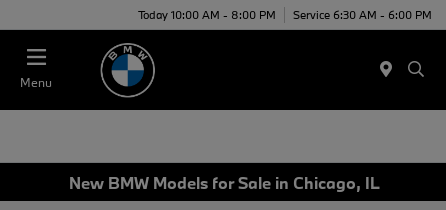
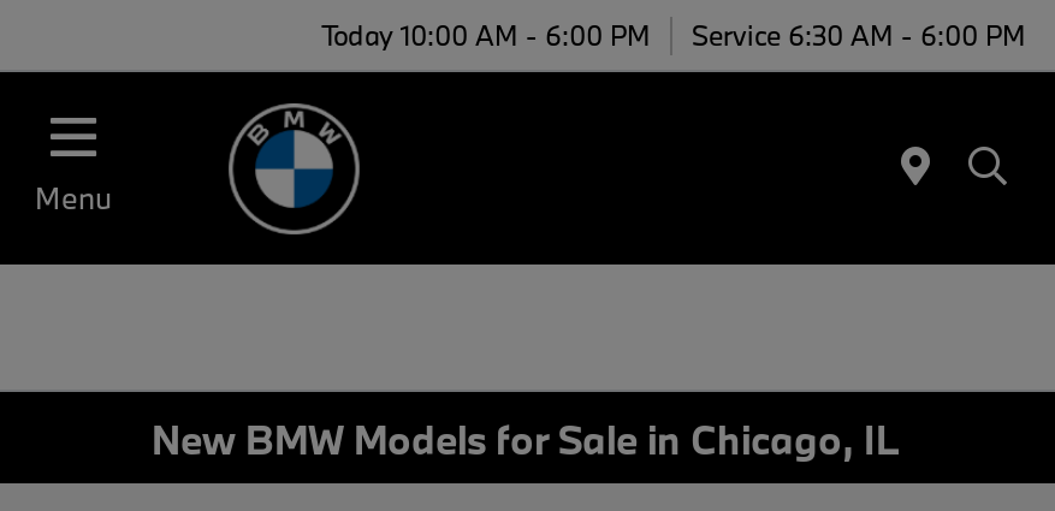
[138,6,432,21] Today 10:00 AM - 8:00 PM Service 6:30 AM - 6:00 PM -> [321,16,1026,52] Today 10:00 AM - 6:00 PM Service 6:30 AM - 6:00 PM

